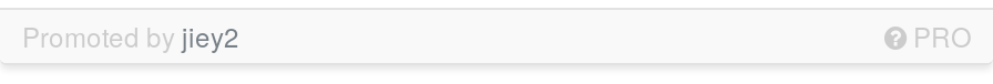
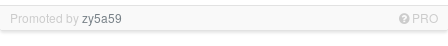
[22,17,239,54] Promoted by jiey2 -> [10,9,122,26] Promoted by zy5a59

